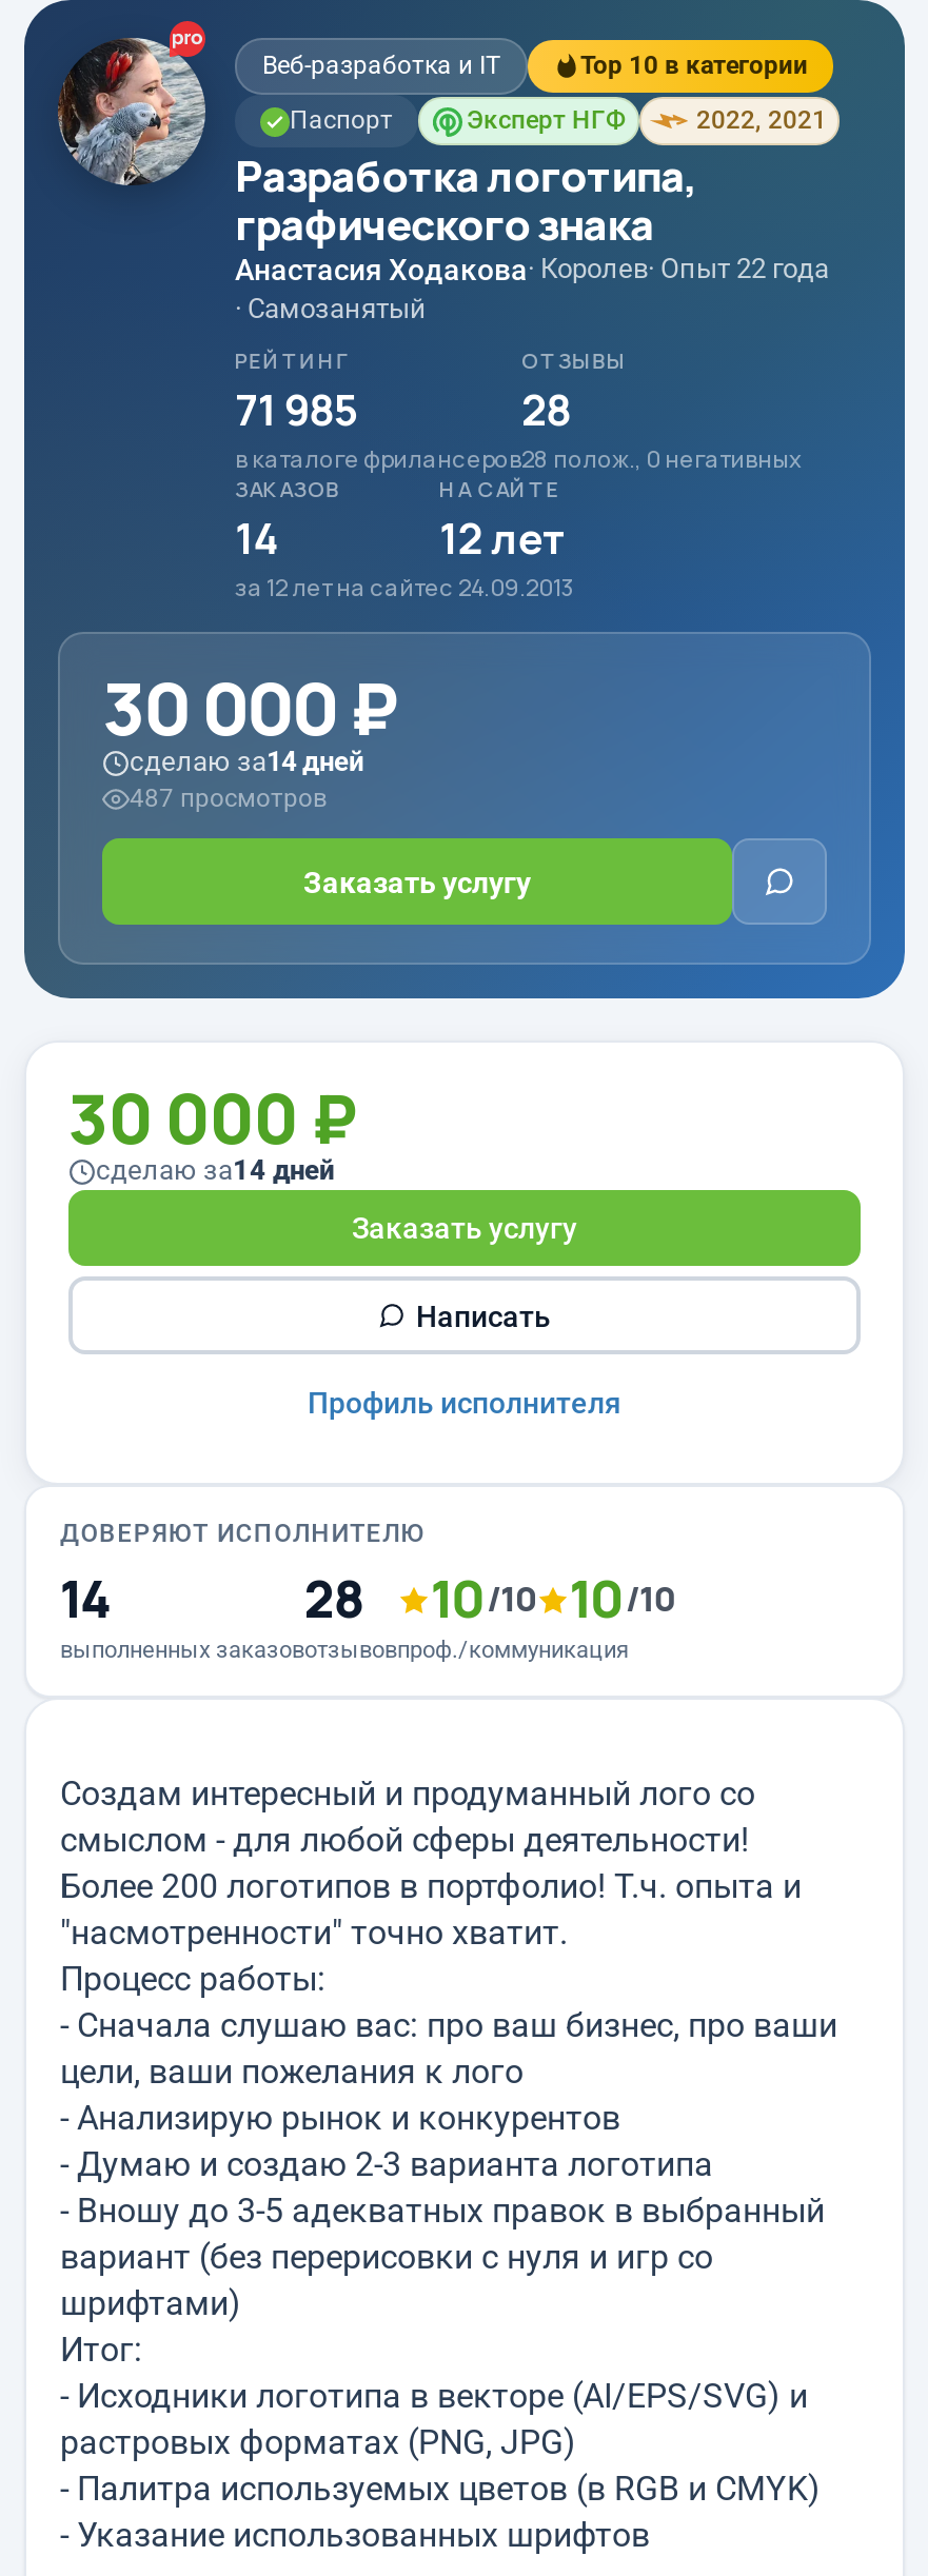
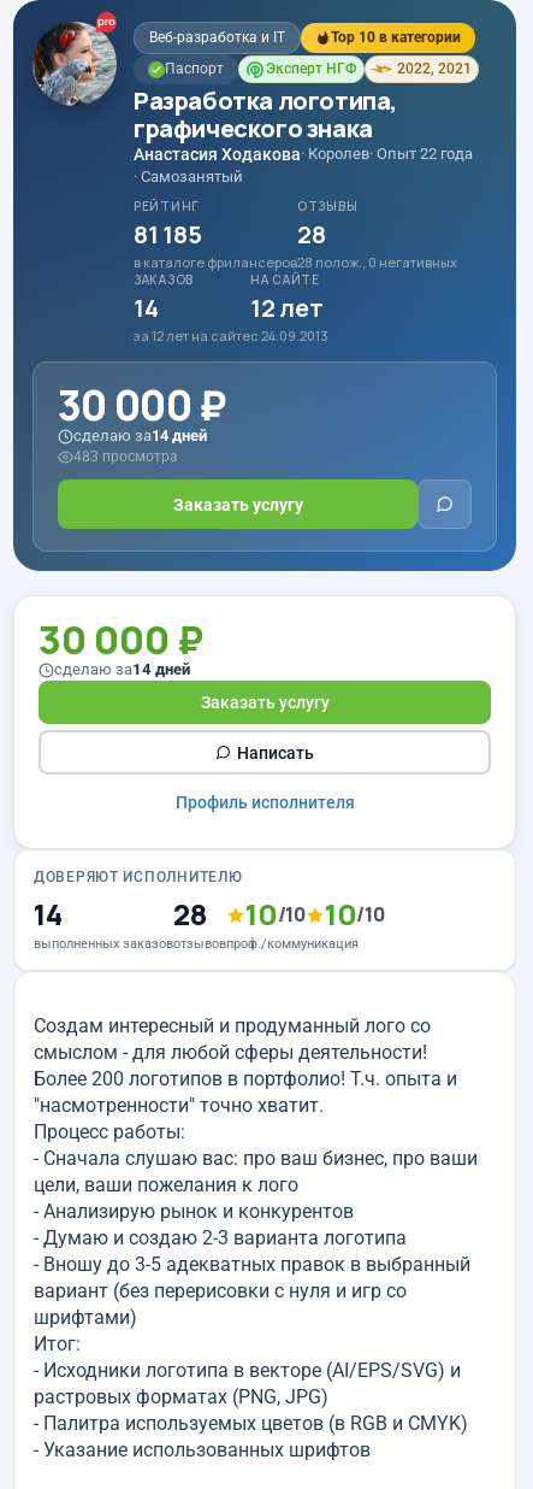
[235,381,359,438] 71 985 -> [134,218,202,251] 81 185
[130,784,328,813] 487 просмотров -> [73,448,178,465] 483 просмотра

